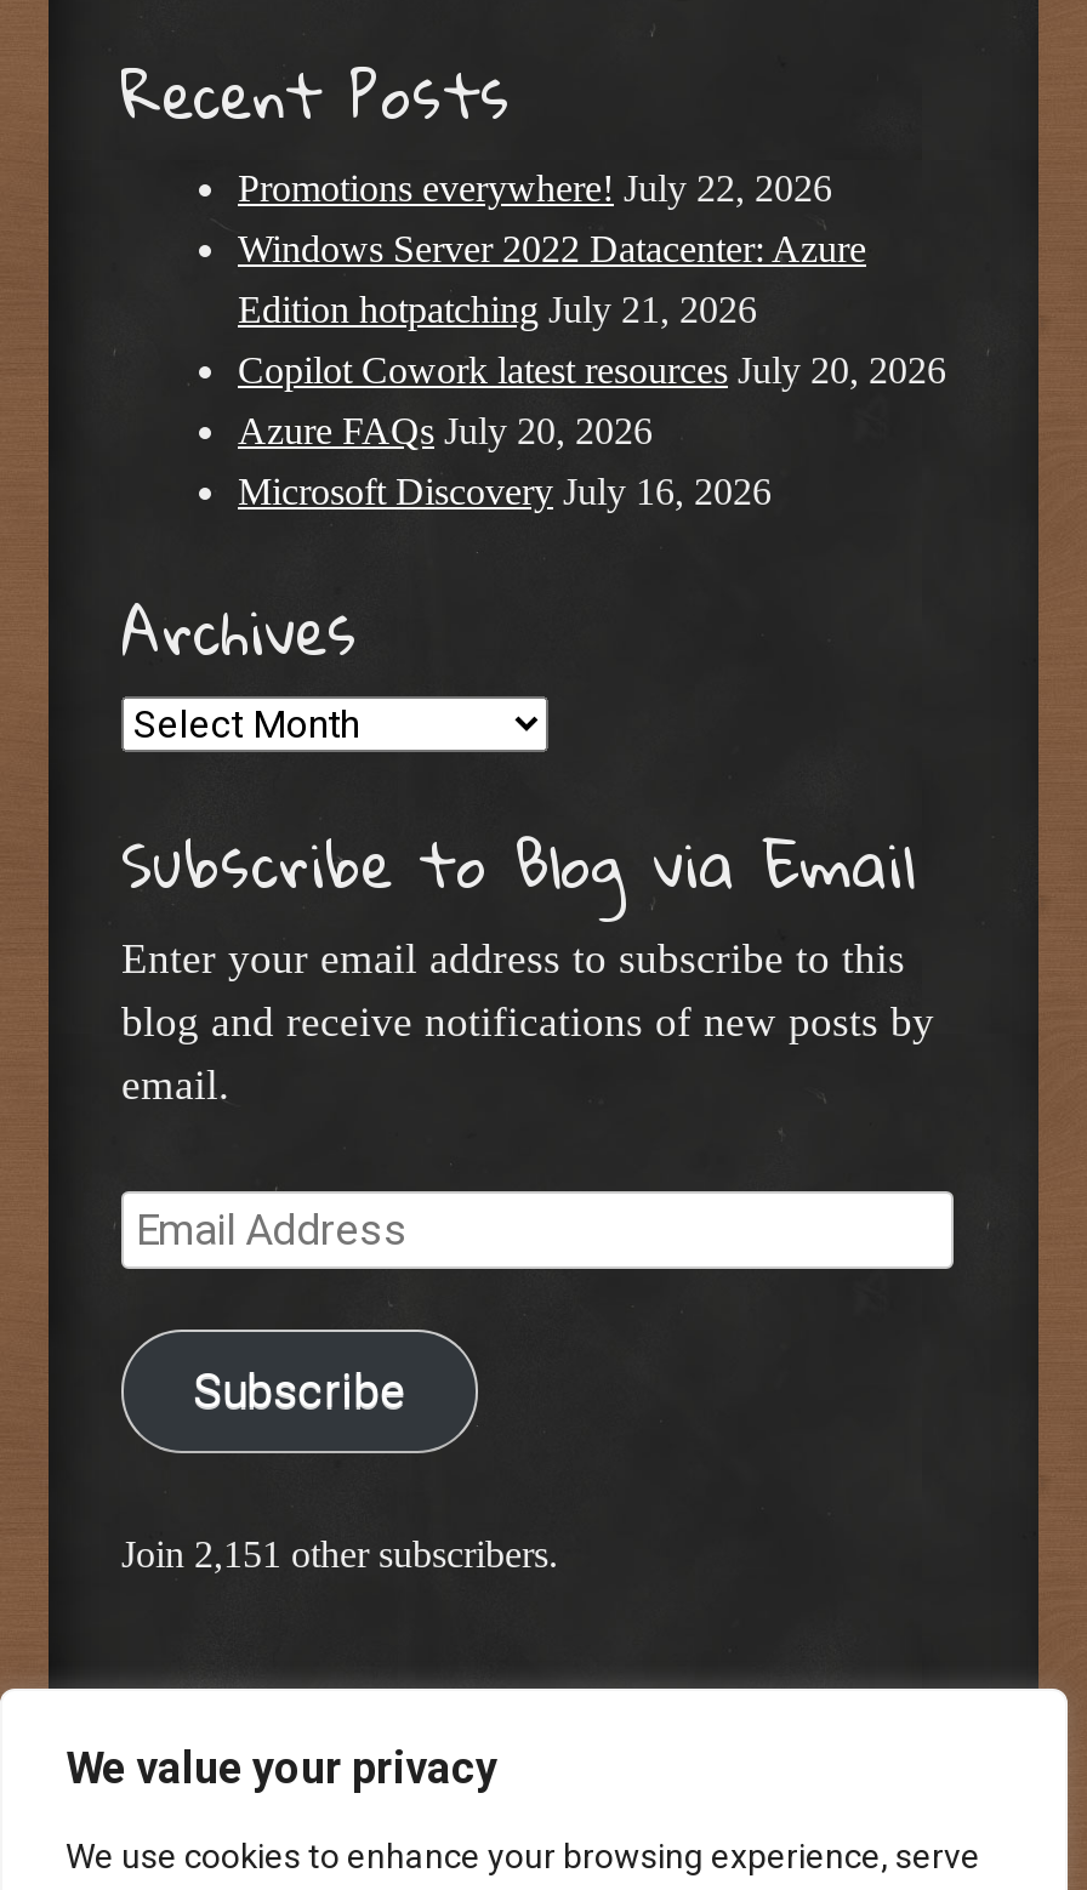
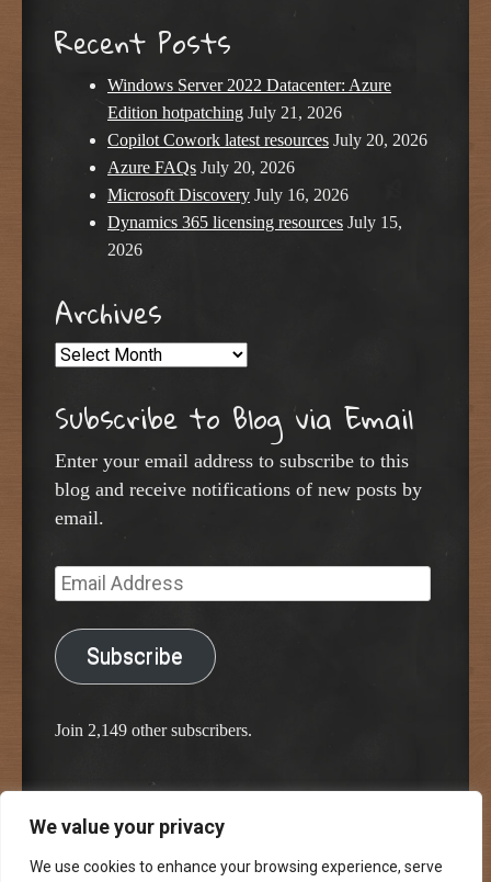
[238,168,832,209] Promotions everywhere! July 22, 2026 -> none
moved [238,229,946,512] -> [107,76,427,204]: Windows Server 2022 Datacenter: Azure | Edition hotpatching July 21, 2026 | Copilot Cowork latest resources July 20, 2026 | Azure FAQs July 20, 2026 | Microsoft Discovery July 16, 2026
none -> [107,213,402,259] Dynamics 365 licensing resources July 15, | 2026
[121,1532,558,1574] Join 2,151 other subscribers. -> [55,720,252,739] Join 2,149 other subscribers.

